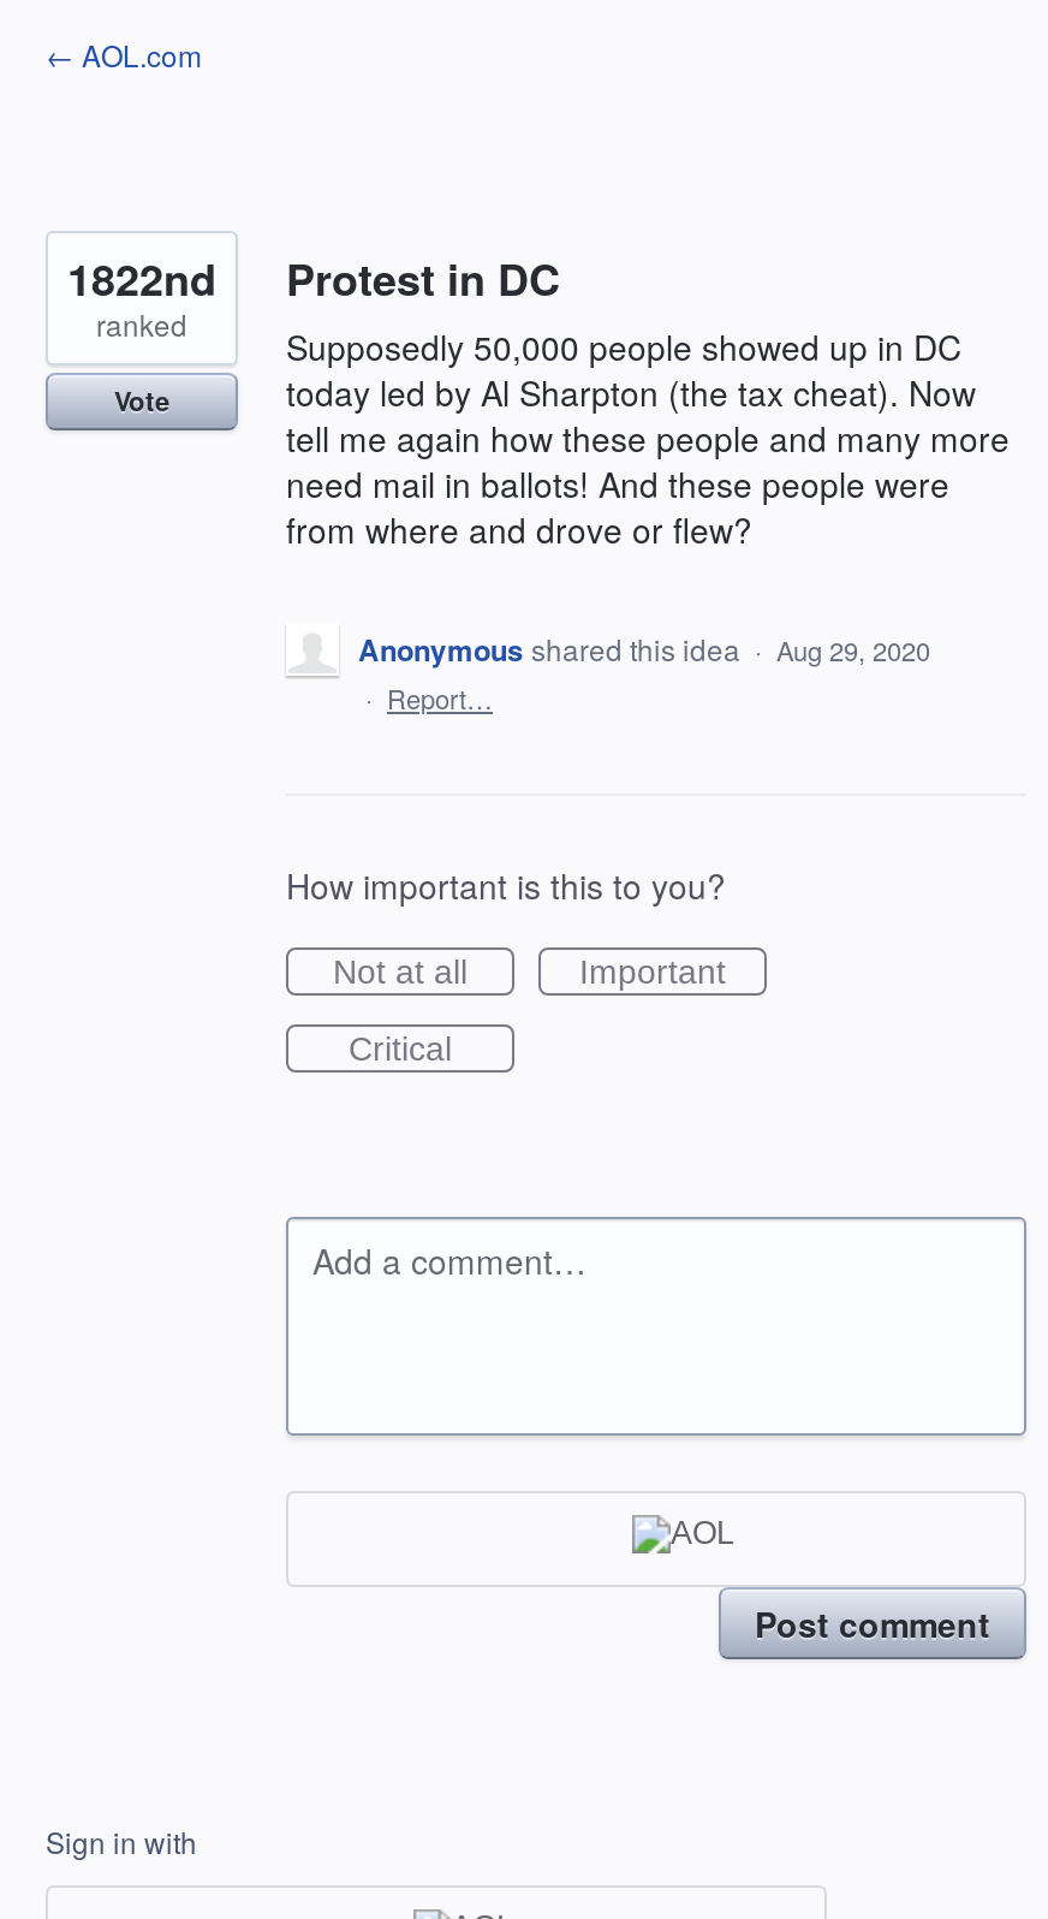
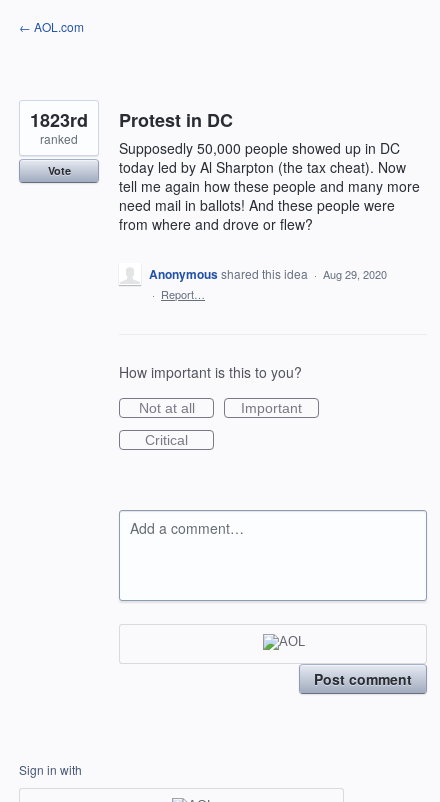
[67,248,560,310] 1822nd Protest in DC -> [30,107,233,133] 1823rd Protest in DC

